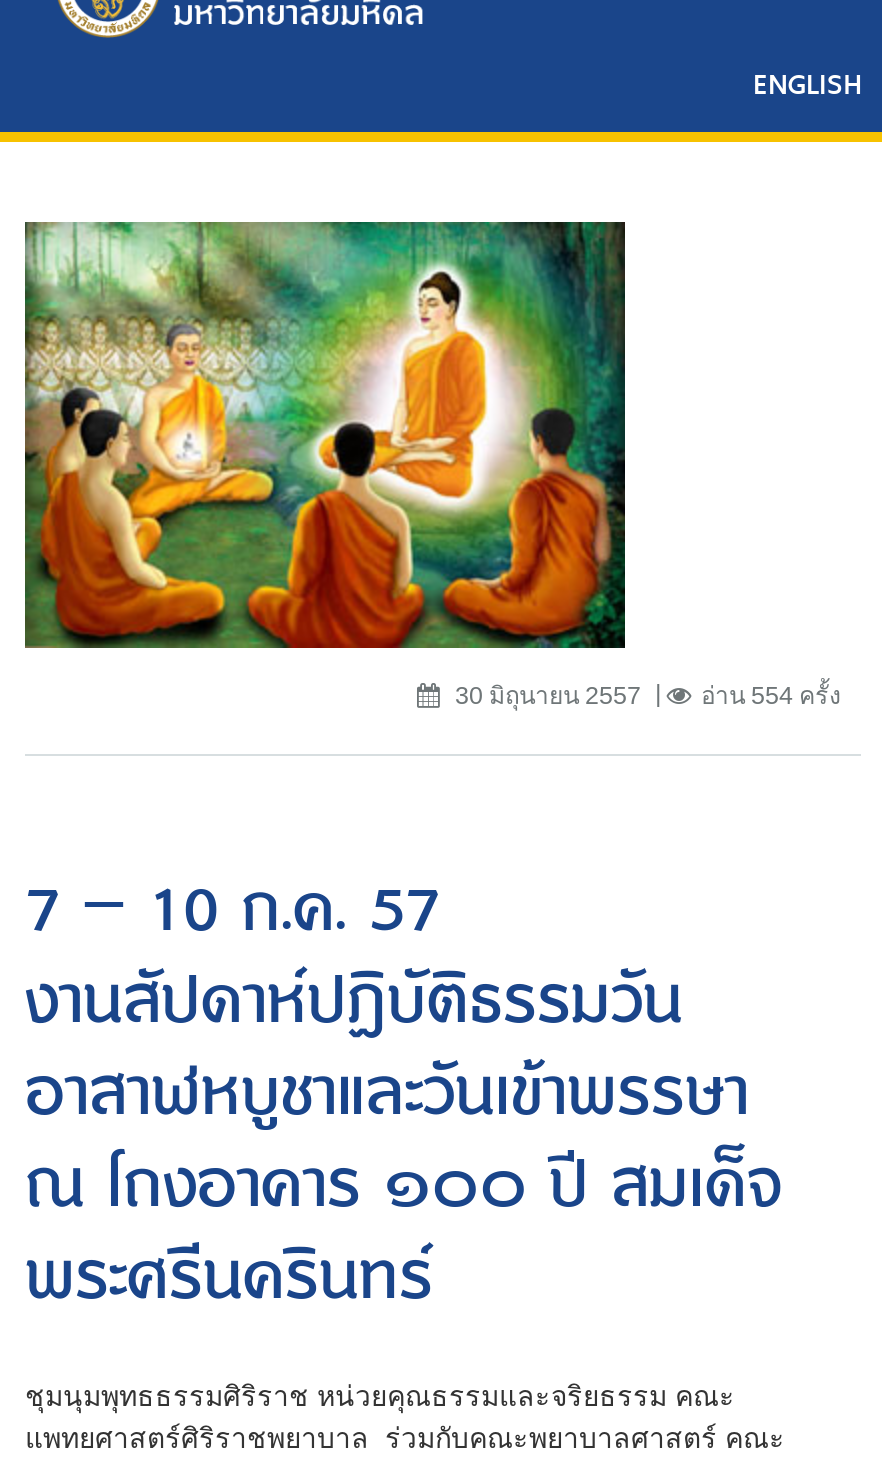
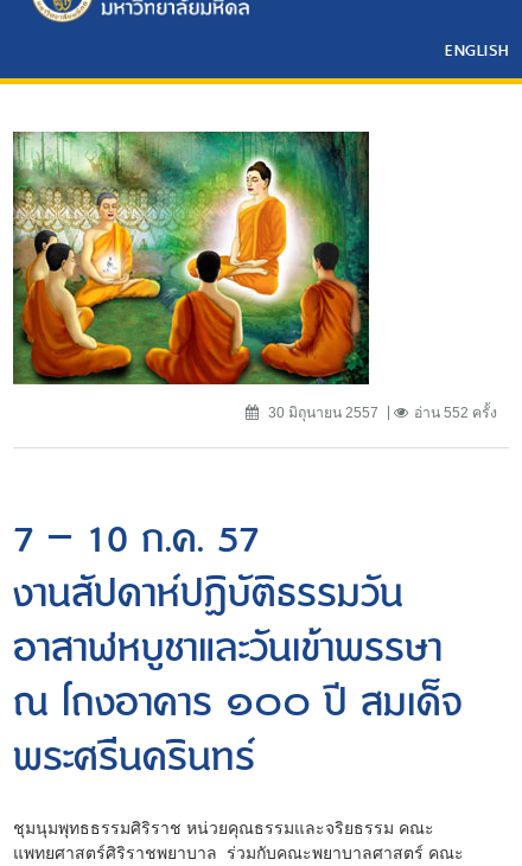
[701,682,841,710] อ่าน 554 ครั้ง -> [414,404,497,421] อ่าน 552 ครั้ง

